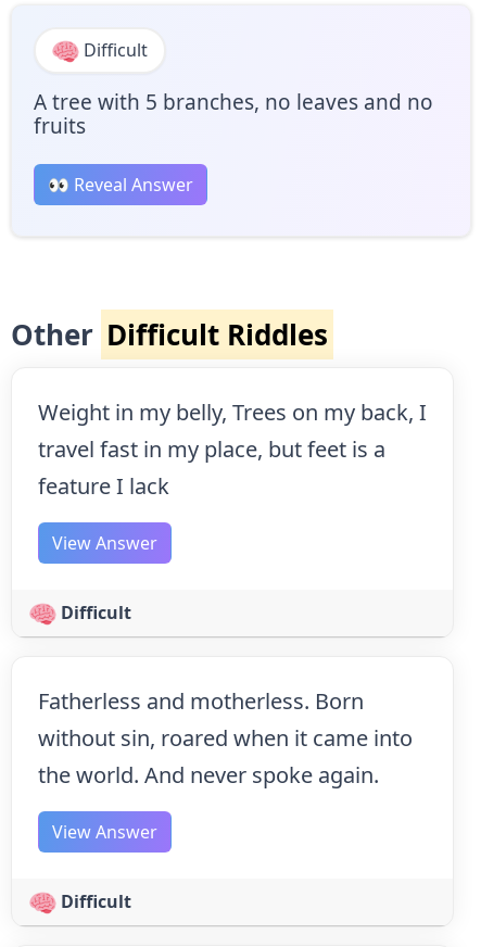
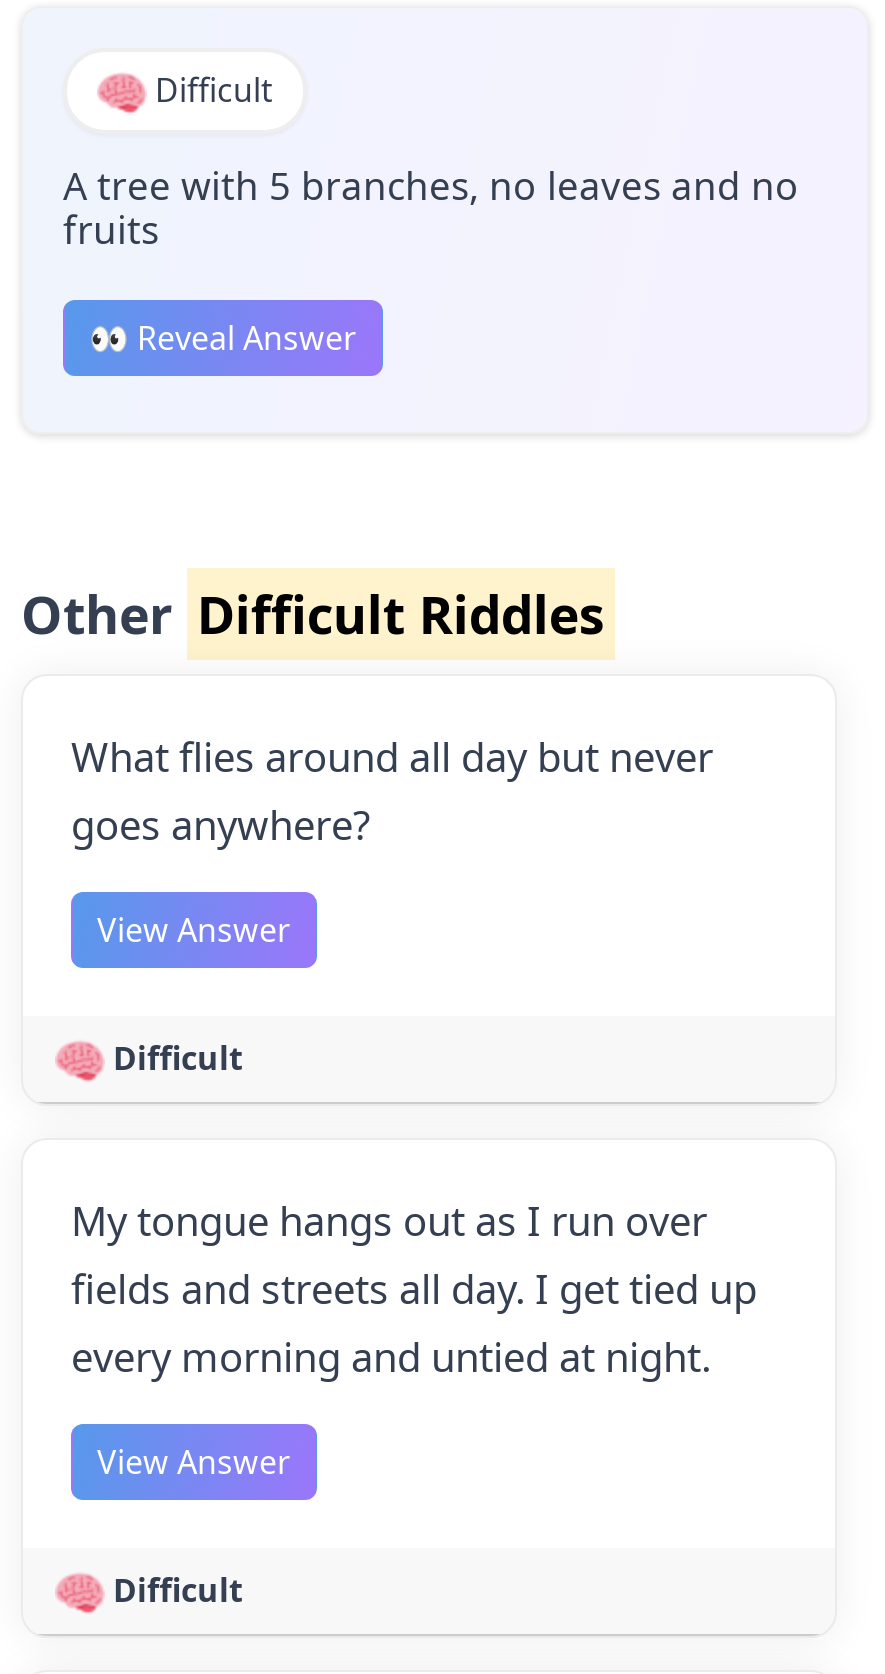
[38,397,427,500] Weight in my belly, Trees on my back, I | travel fast in my place, but feet is a | feature I lack -> [71,729,713,851] What flies around all day but never | goes anywhere?
[38,686,413,789] Fatherless and motherless. Born | without sin, roared when it came into | the world. And never spoke again. -> [71,1194,757,1384] My tongue hangs out as I run over | fields and streets all day. I get tied up | every morning and untied at night.

